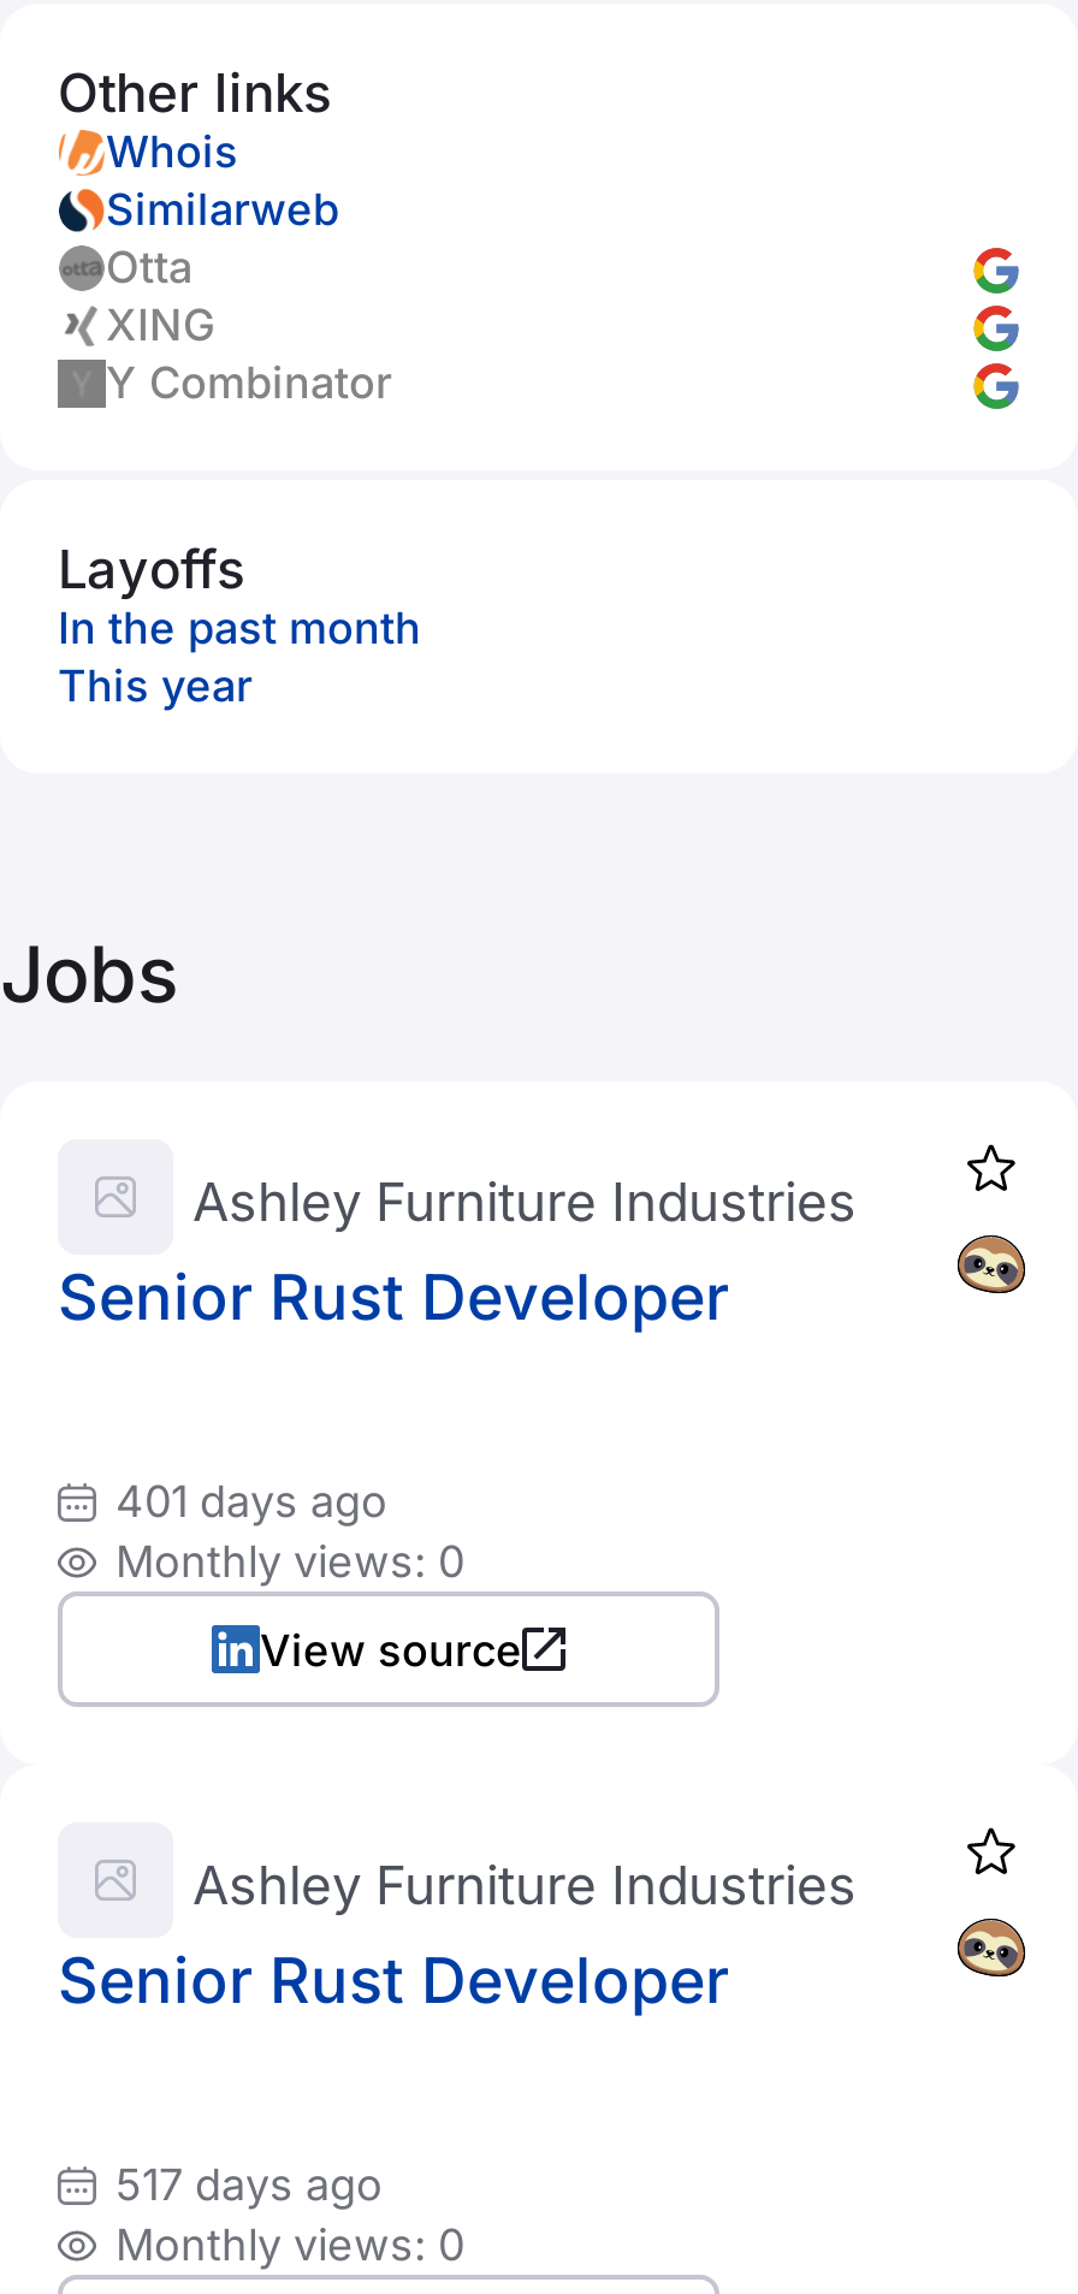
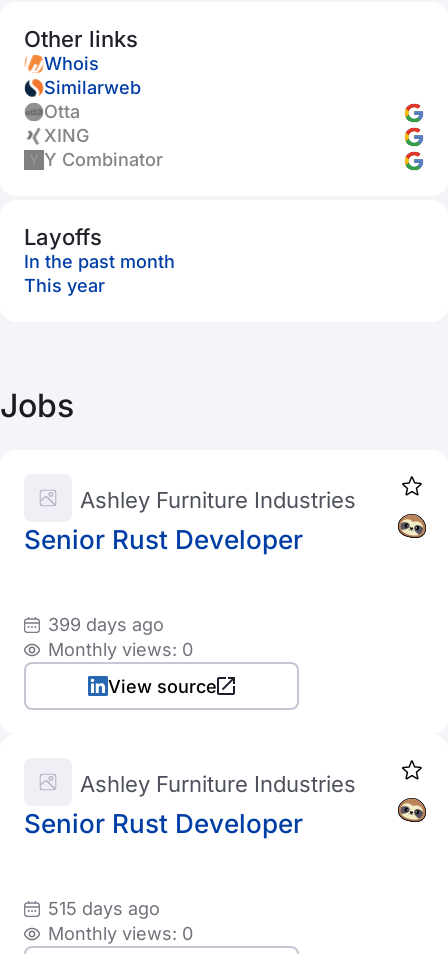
[115,1476,387,1527] 401 days ago -> [48,614,164,635] 399 days ago
[115,2159,383,2210] 517 days ago -> [48,898,160,919] 515 days ago

